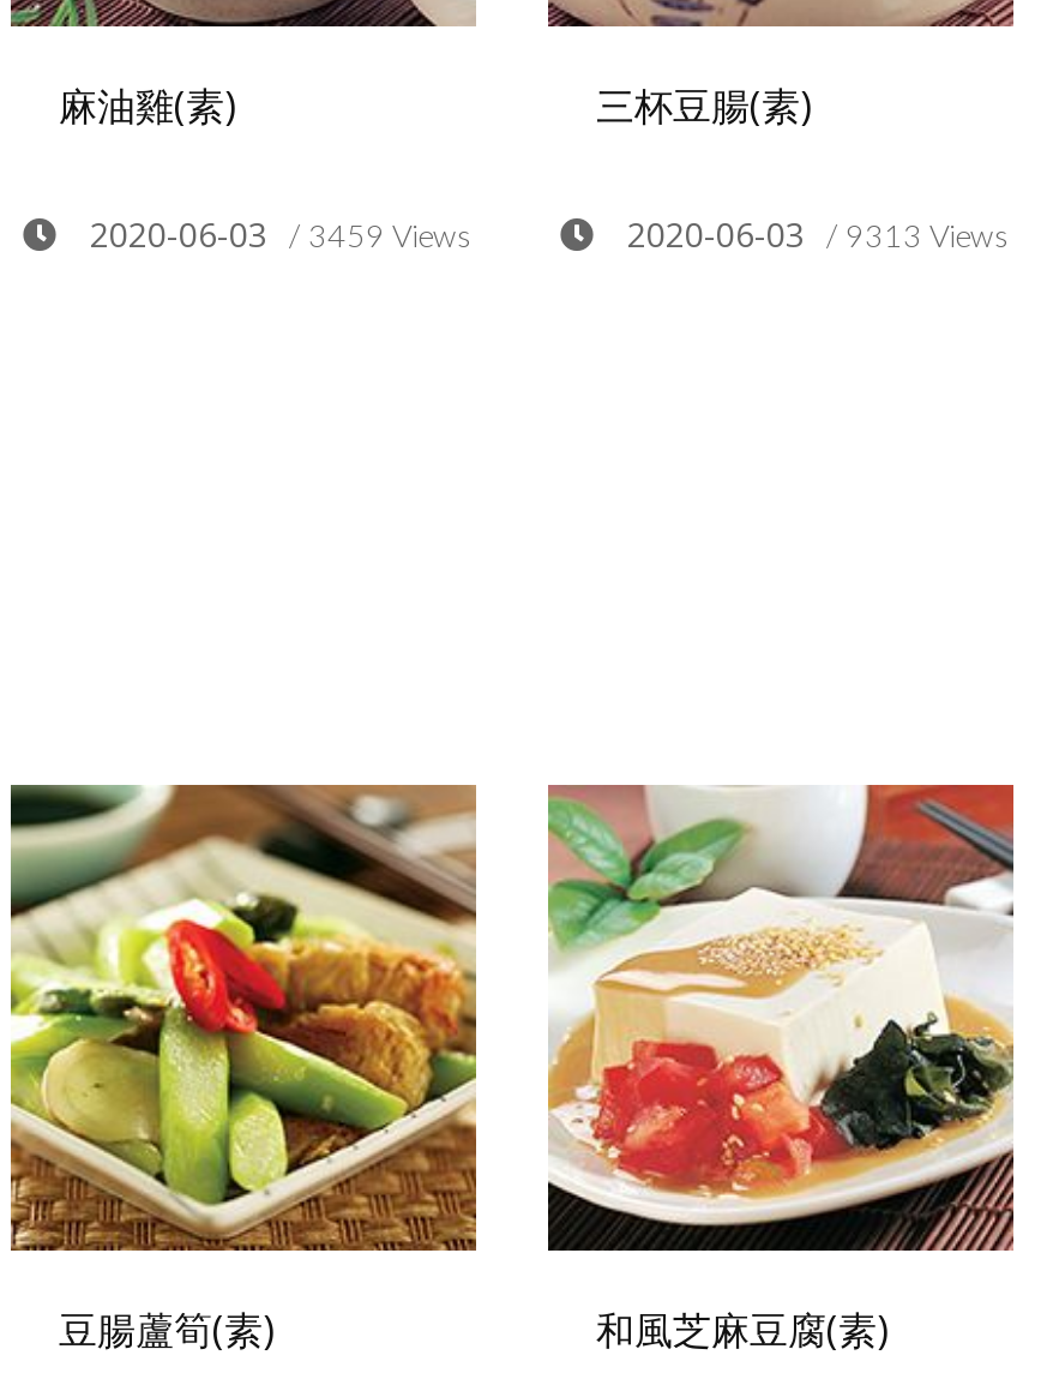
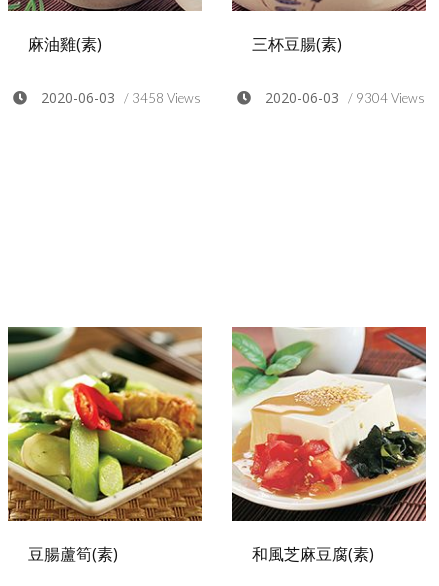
[80,211,474,257] 2020-06-03 / 3459 Views -> [37,88,201,107] 2020-06-03 / 3458 Views
[618,211,1011,257] 2020-06-03 / 9313 Views -> [261,88,425,107] 2020-06-03 / 9304 Views

